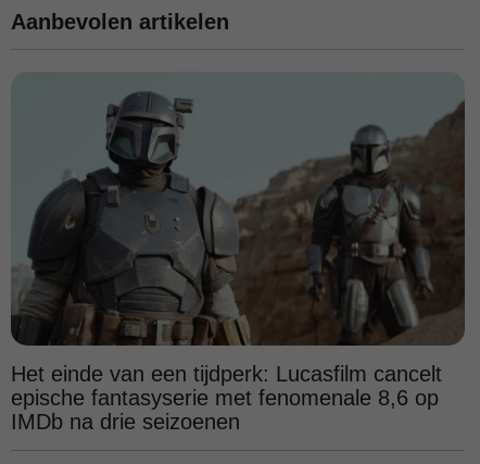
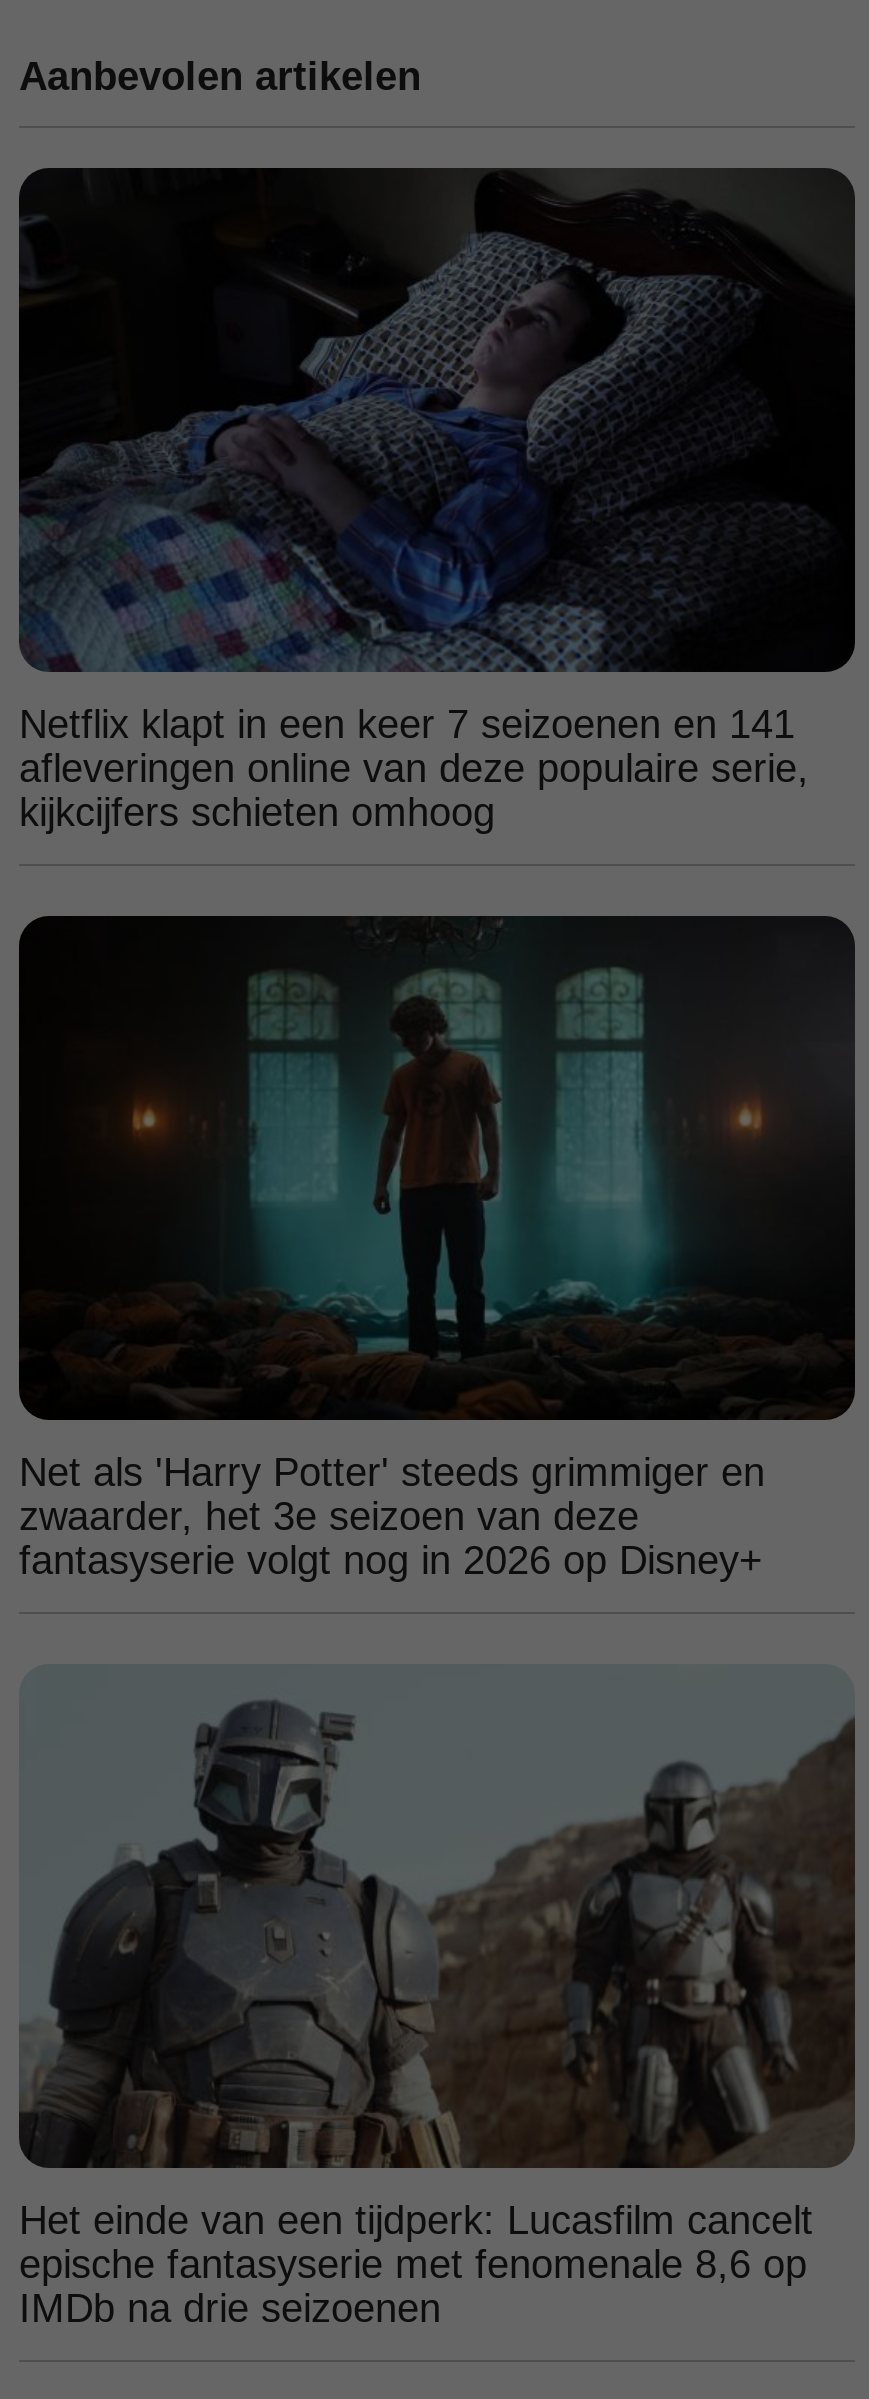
none -> [17,166,857,834] [image] | Netflix klapt in een keer 7 seizoenen en 141 | afleveringen online van deze populaire serie, | kijkcijfers schieten omhoog
none -> [17,914,857,1582] [image] | Net als 'Harry Potter' steeds grimmiger en | zwaarder, het 3e seizoen van deze | fantasyserie volgt nog in 2026 op Disney+

